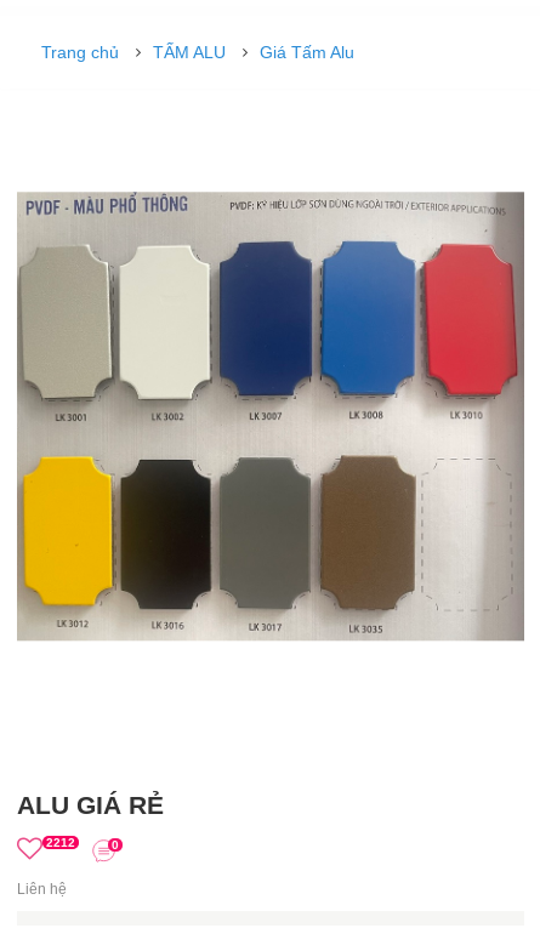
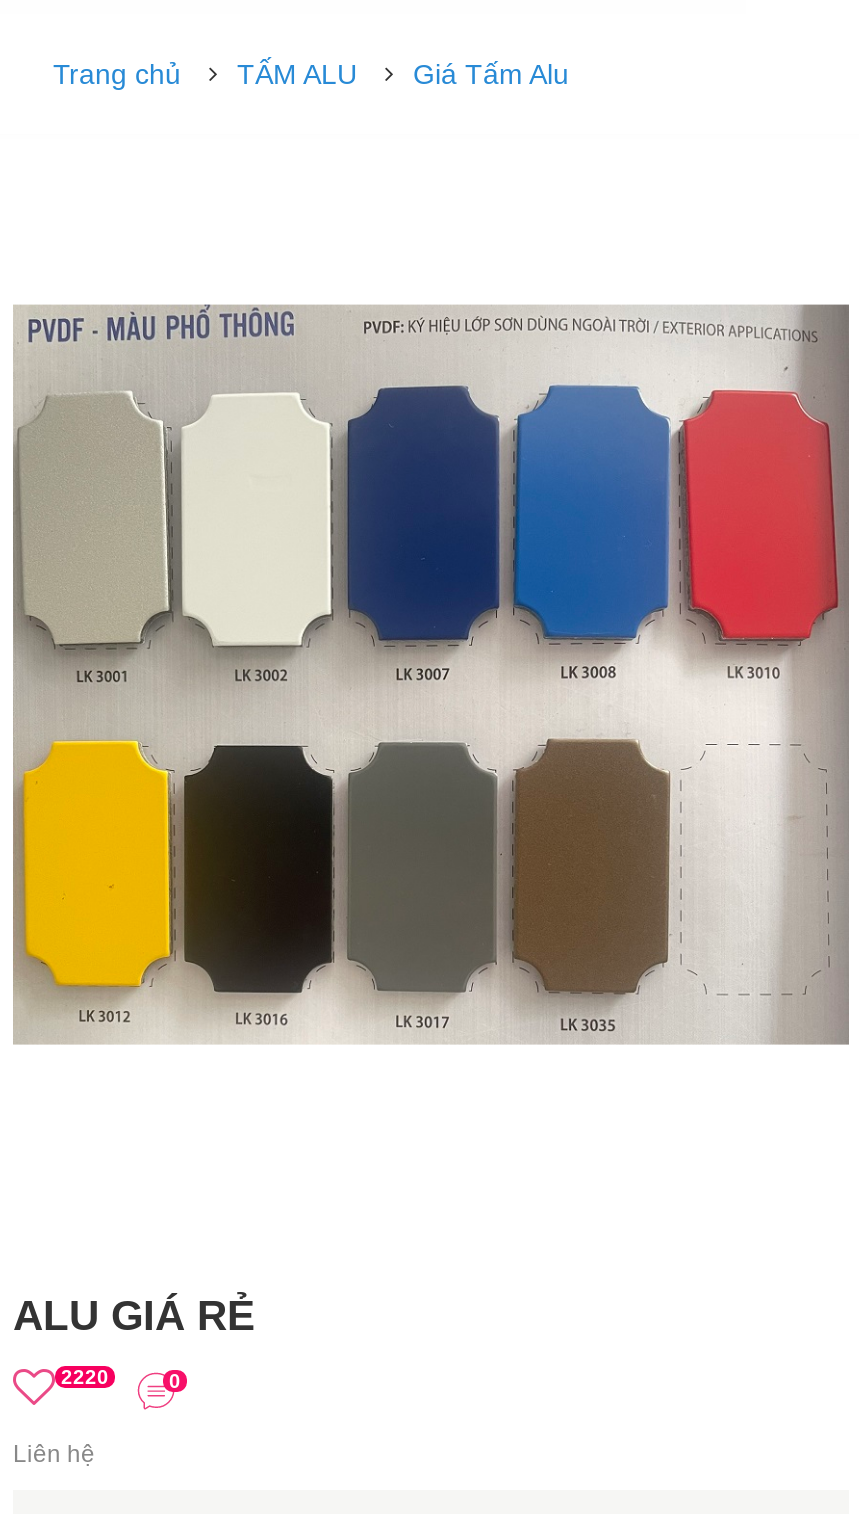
[46,836,75,850] 2212 -> [61,1367,109,1389] 2220

